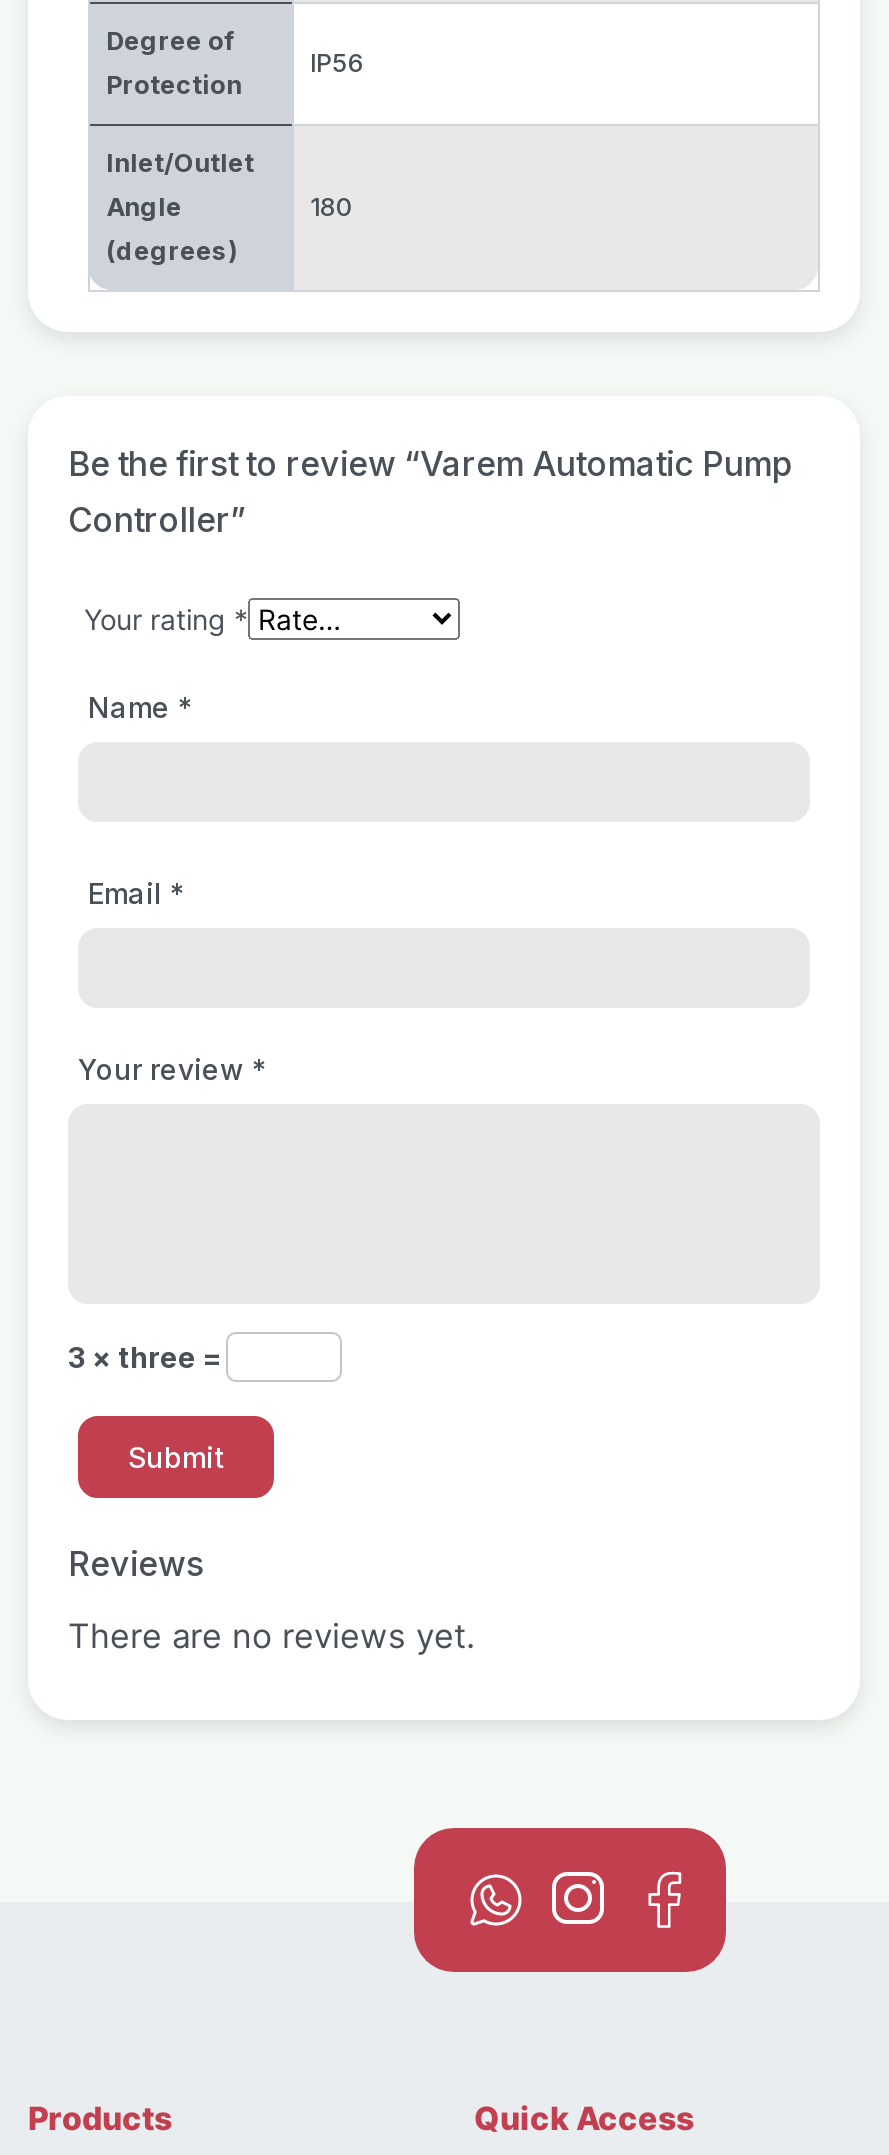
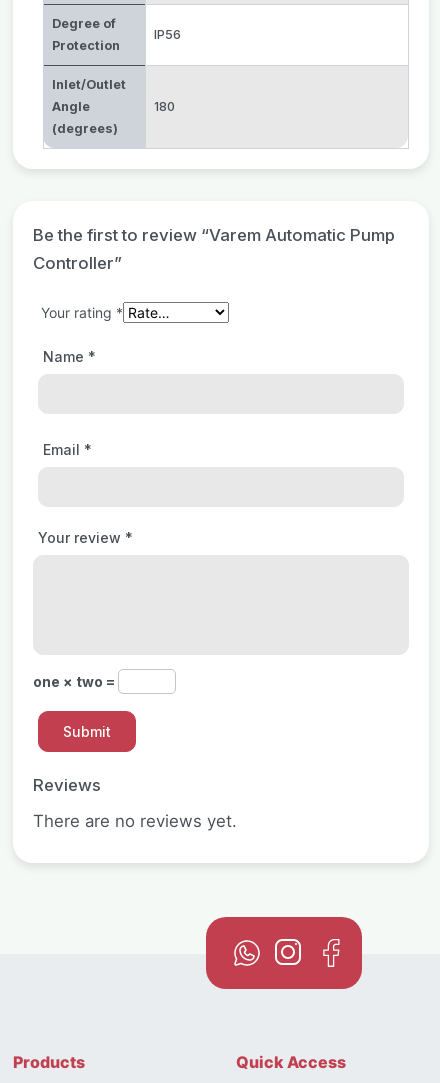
[68,1340,226,1374] 3 × three = -> [33,673,118,690] one × two =

